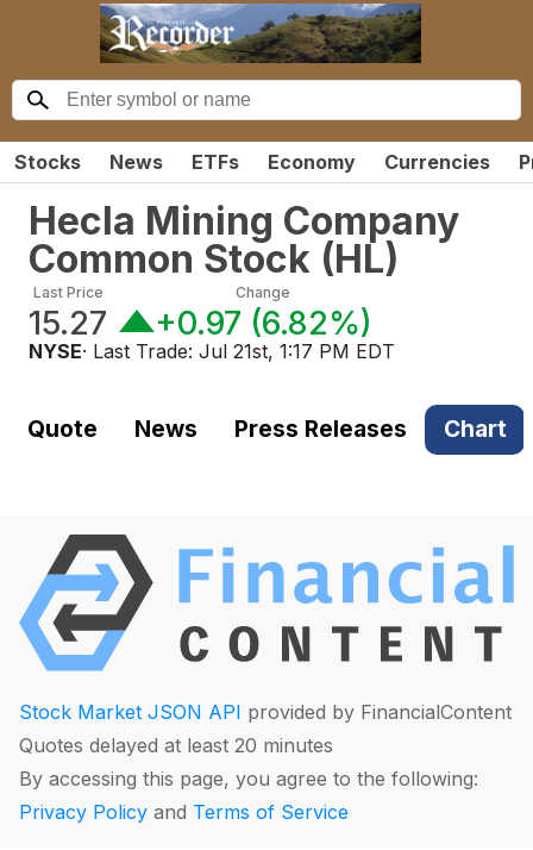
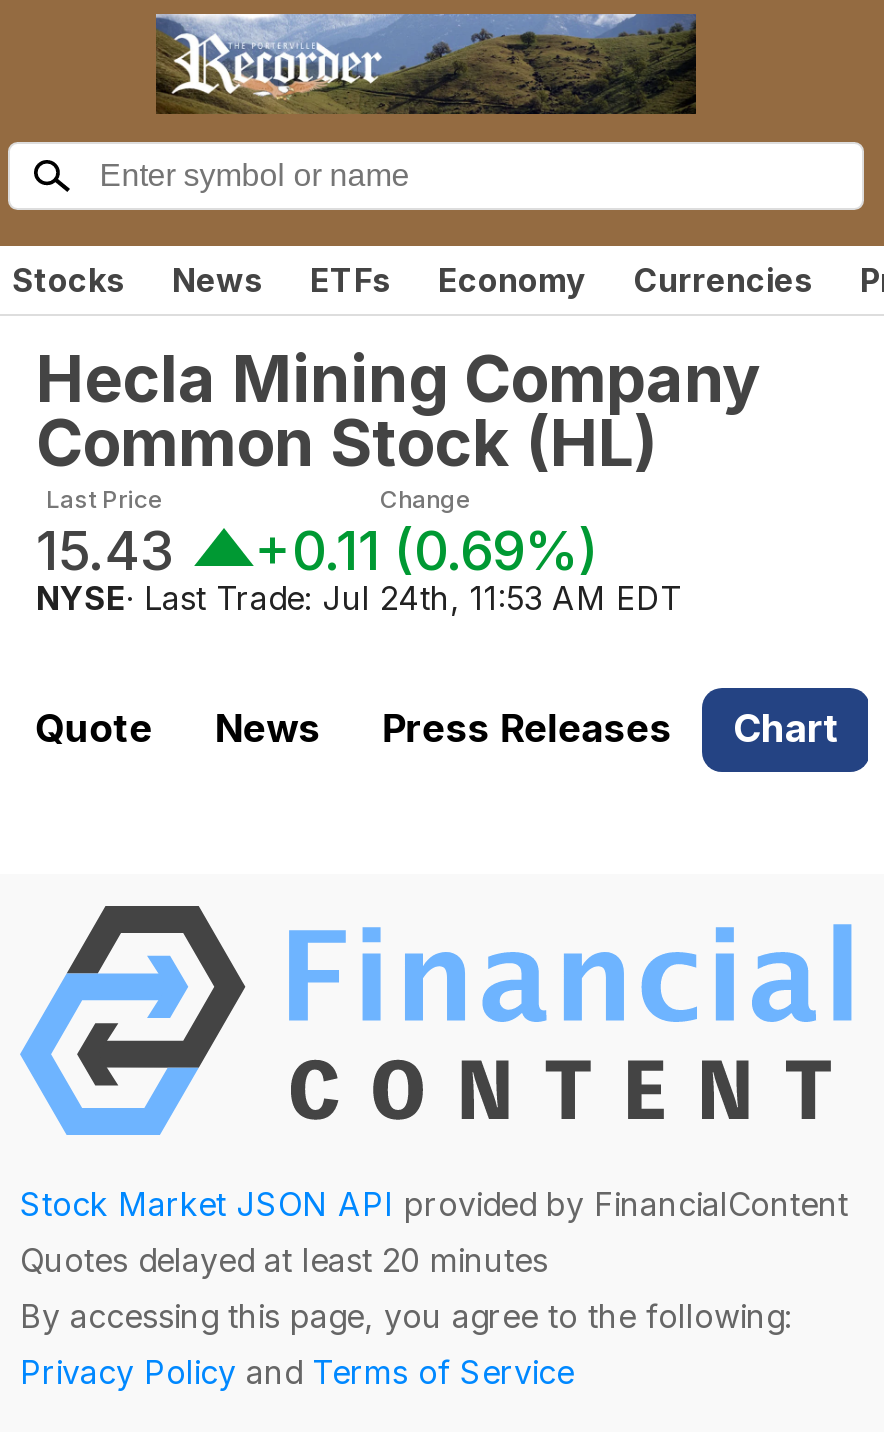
[29,303,107,342] 15.27 -> [36,517,174,583] 15.43
[155,303,372,342] +0.97 (6.82%) -> [254,517,598,583] +0.11 (0.69%)
[29,339,395,363] NYSE · Last Trade: Jul 21st, 1:17 PM EDT -> [36,577,682,617] NYSE · Last Trade: Jul 24th, 11:53 AM EDT

